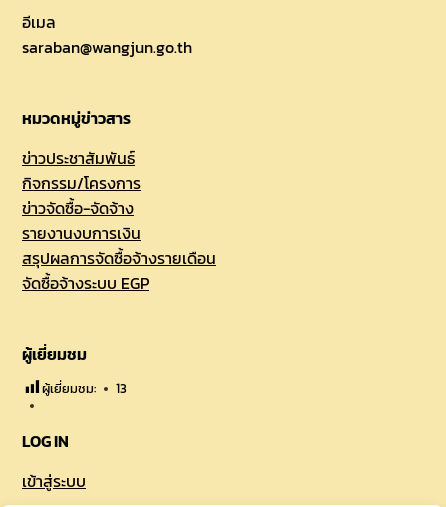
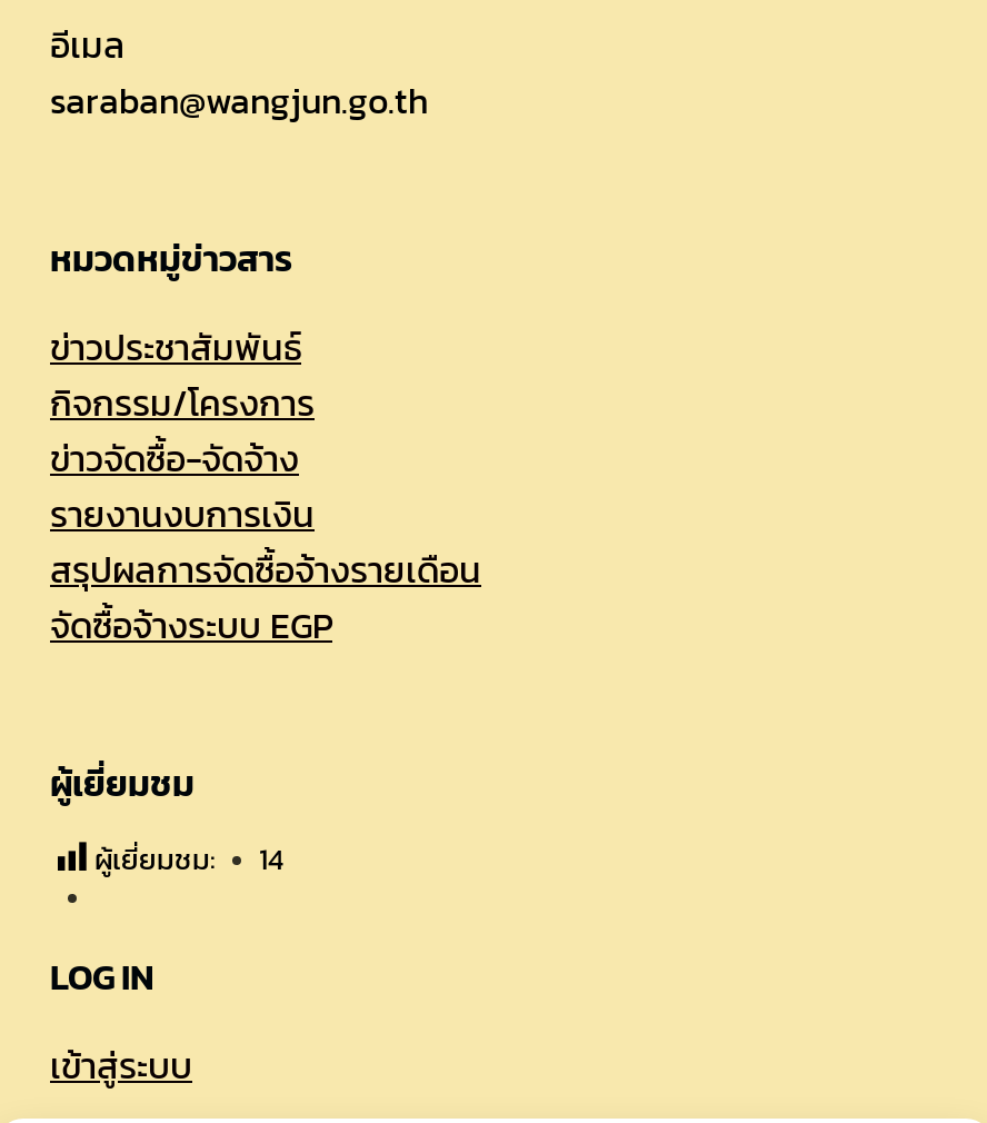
[42,379,127,398] ผู้เยี่ยมชม: 13 -> [94,838,283,880] ผู้เยี่ยมชม: 14

